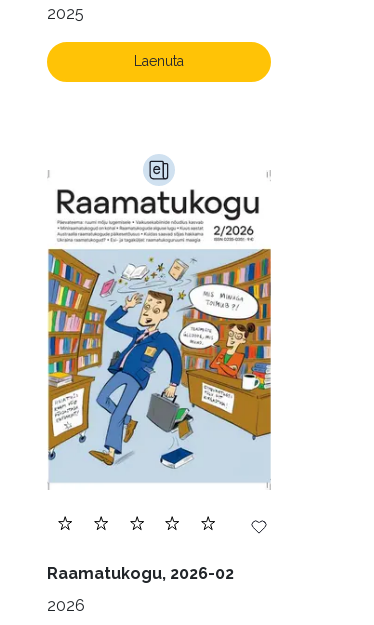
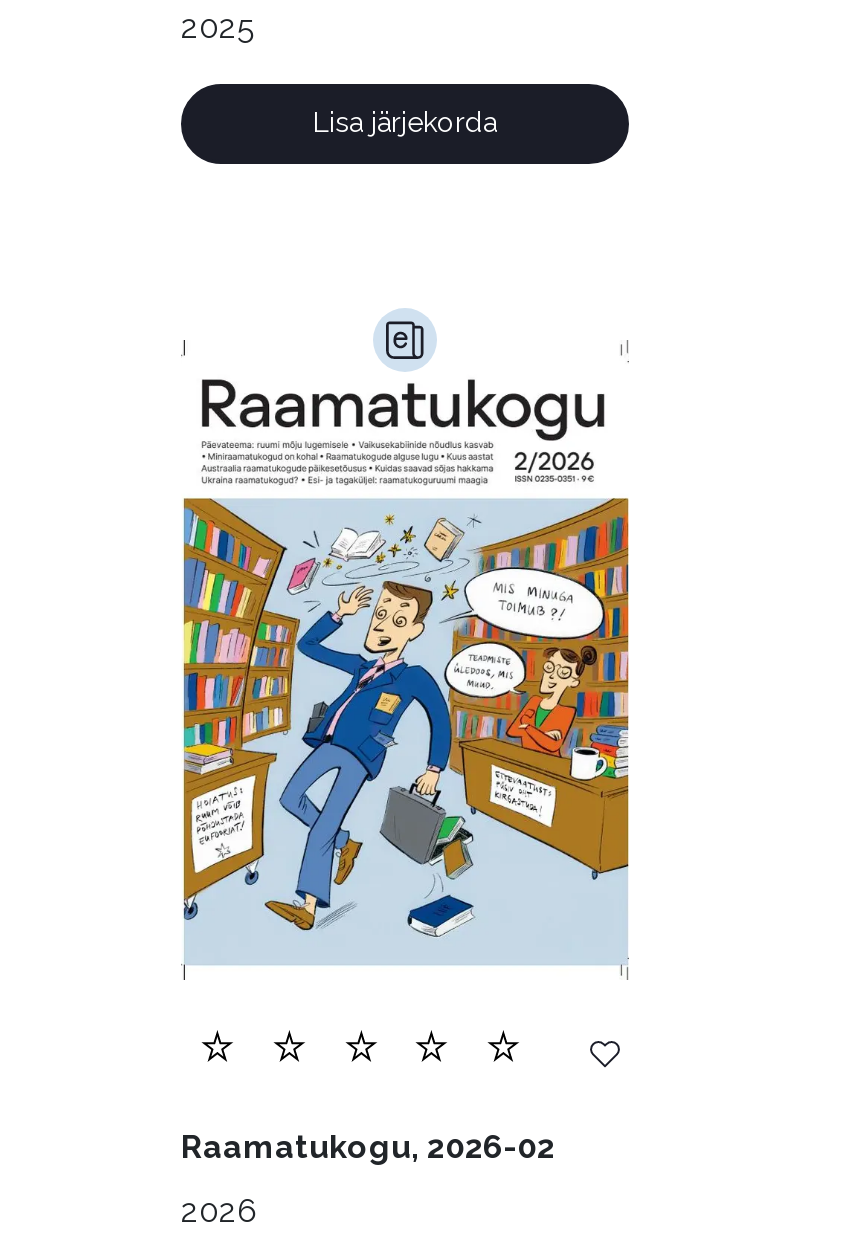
[134,53,184,69] Laenuta -> [313,107,497,139] Lisa järjekorda

